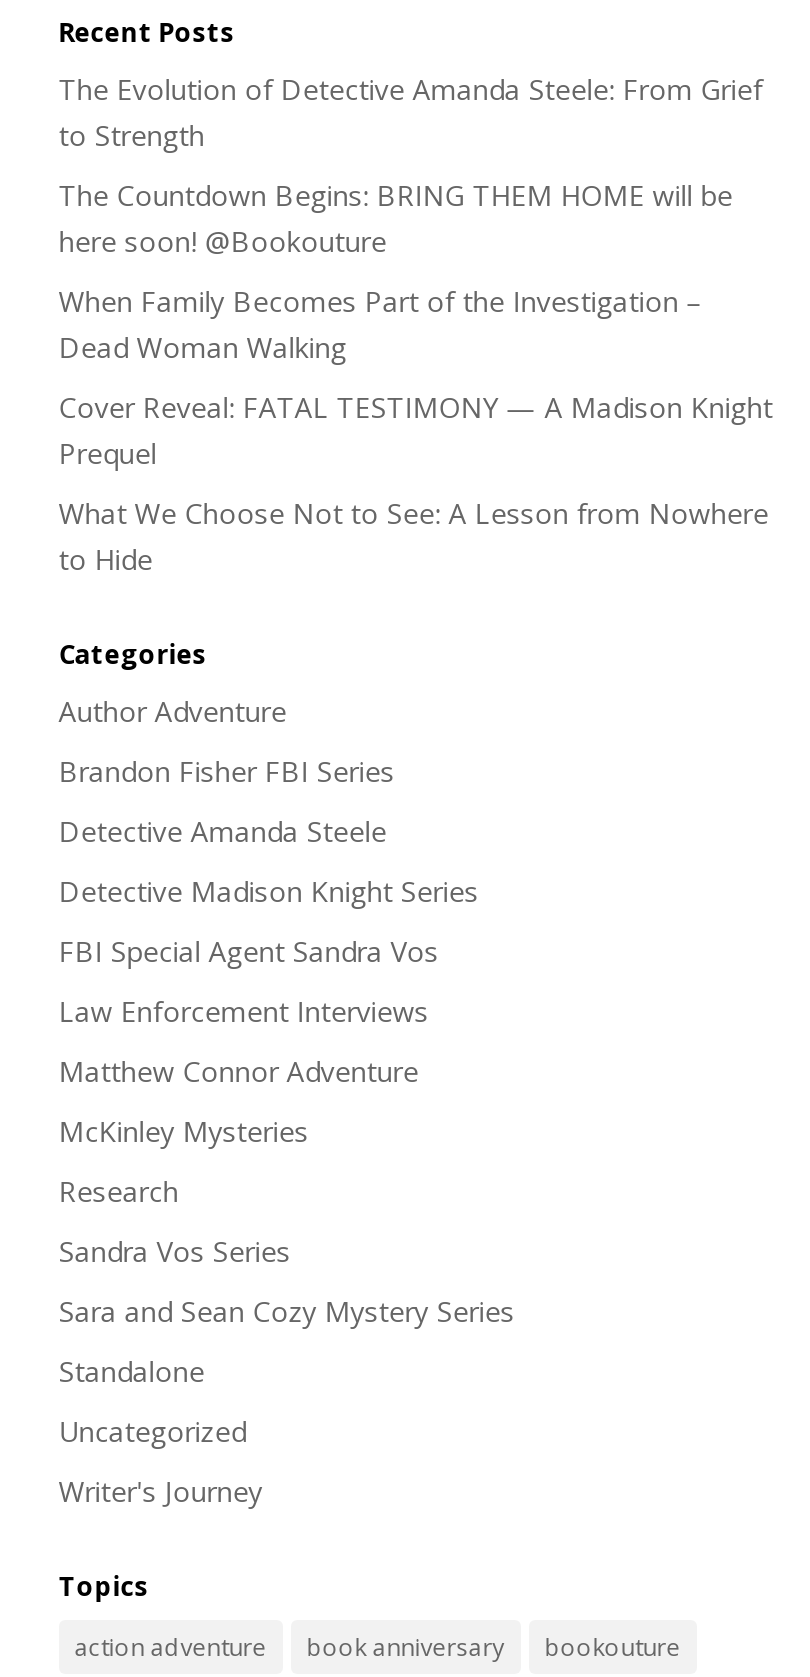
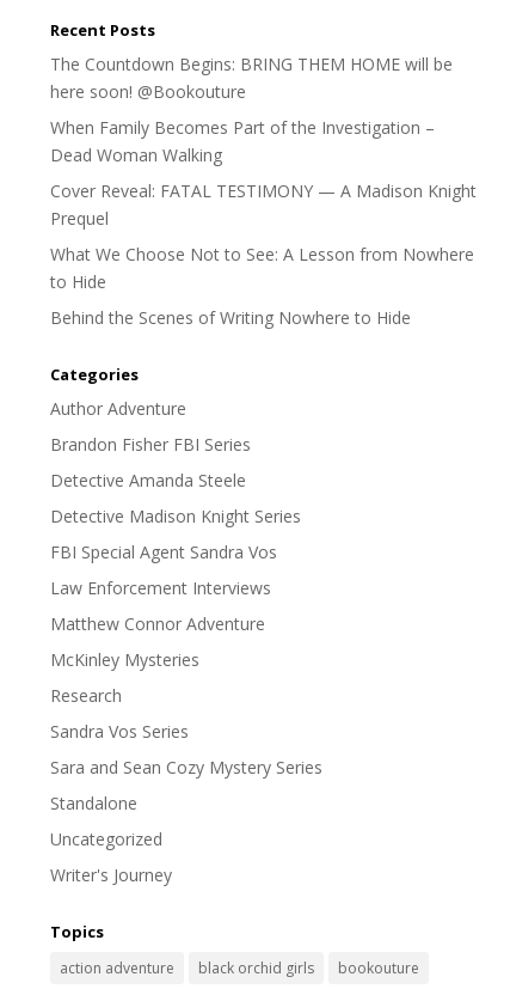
[59,69,763,153] The Evolution of Detective Amanda Steele: From Grief | to Strength -> none
moved [59,175,773,577] -> [50,52,476,292]: The Countdown Begins: BRING THEM HOME will be | here soon! @Bookouture | When Family Becomes Part of the Investigation – | Dead Woman Walking | Cover Reveal: FATAL TESTIMONY — A Madison Knight | Prequel | What We Choose Not to See: A Lesson from Nowhere | to Hide
none -> [50,306,411,328] Behind the Scenes of Writing Nowhere to Hide
[307,1629,505,1663] book anniversary -> [198,957,314,978] black orchid girls

